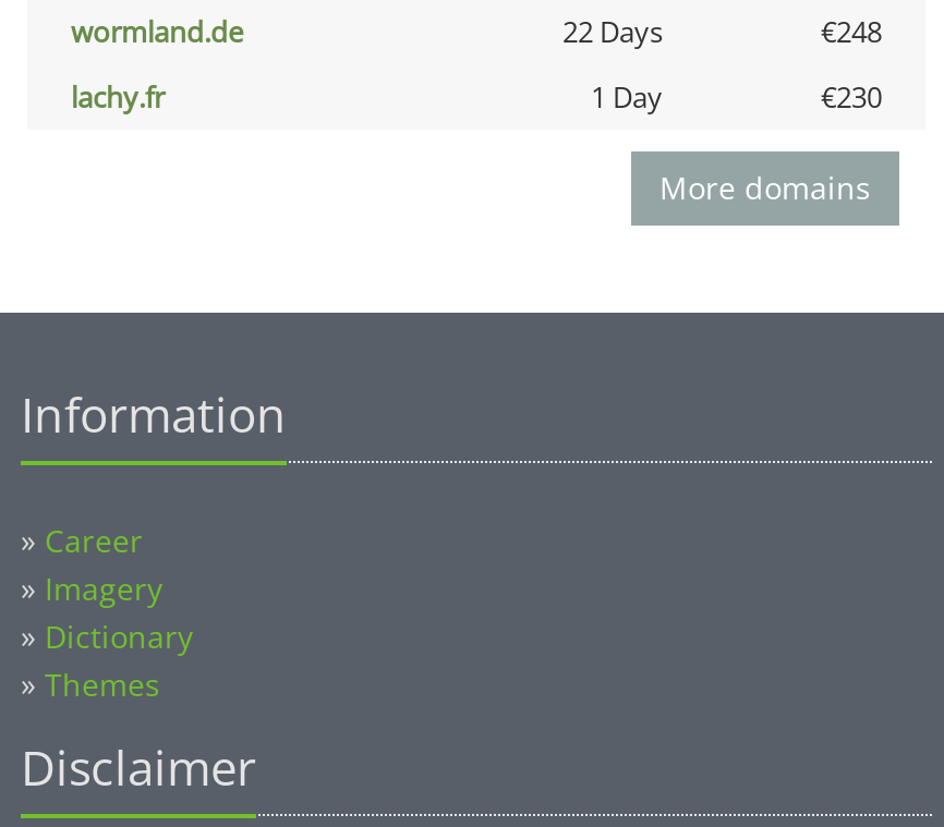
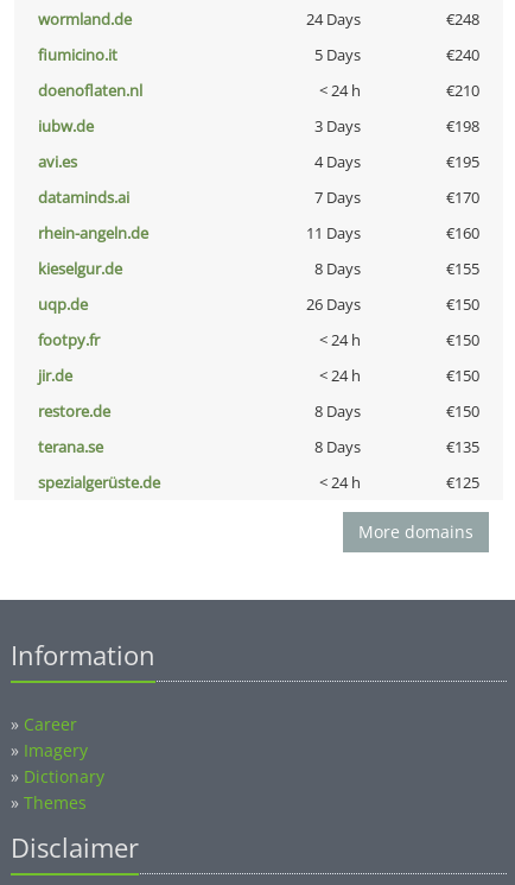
[562,12,663,51] 22 Days -> [306,8,360,30] 24 Days
[71,77,882,117] lachy.fr | 1 Day | €230 -> [38,44,479,493] fiumicino.it | 5 Days | €240 | doenoflaten.nl | < 24 h | €210 | iubw.de | 3 Days | €198 | avi.es | 4 Days | €195 | dataminds.ai | 7 Days | €170 | rhein-angeln.de | 11 Days | €160 | kieselgur.de | 8 Days | €155 | uqp.de | 26 Days | €150 | footpy.fr | < 24 h | €150 | jir.de | < 24 h | €150 | restore.de | 8 Days | €150 | terana.se | 8 Days | €135 | spezialgerüste.de | < 24 h | €125

